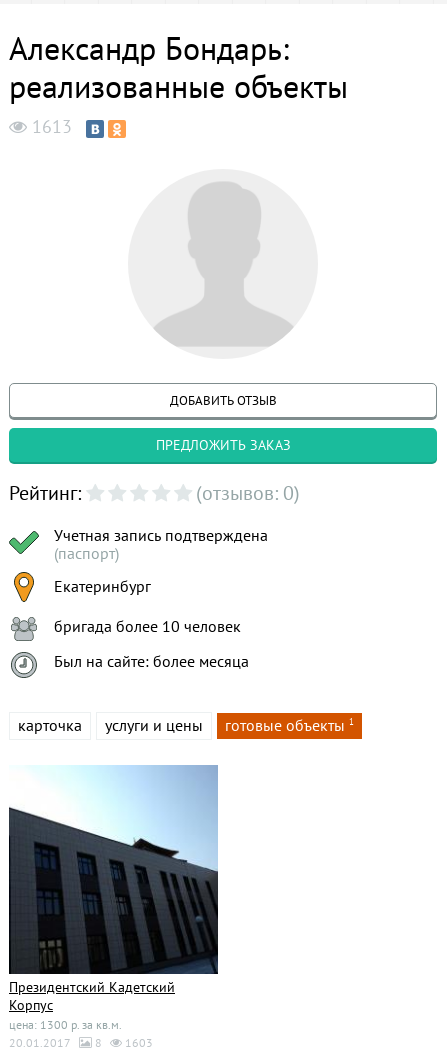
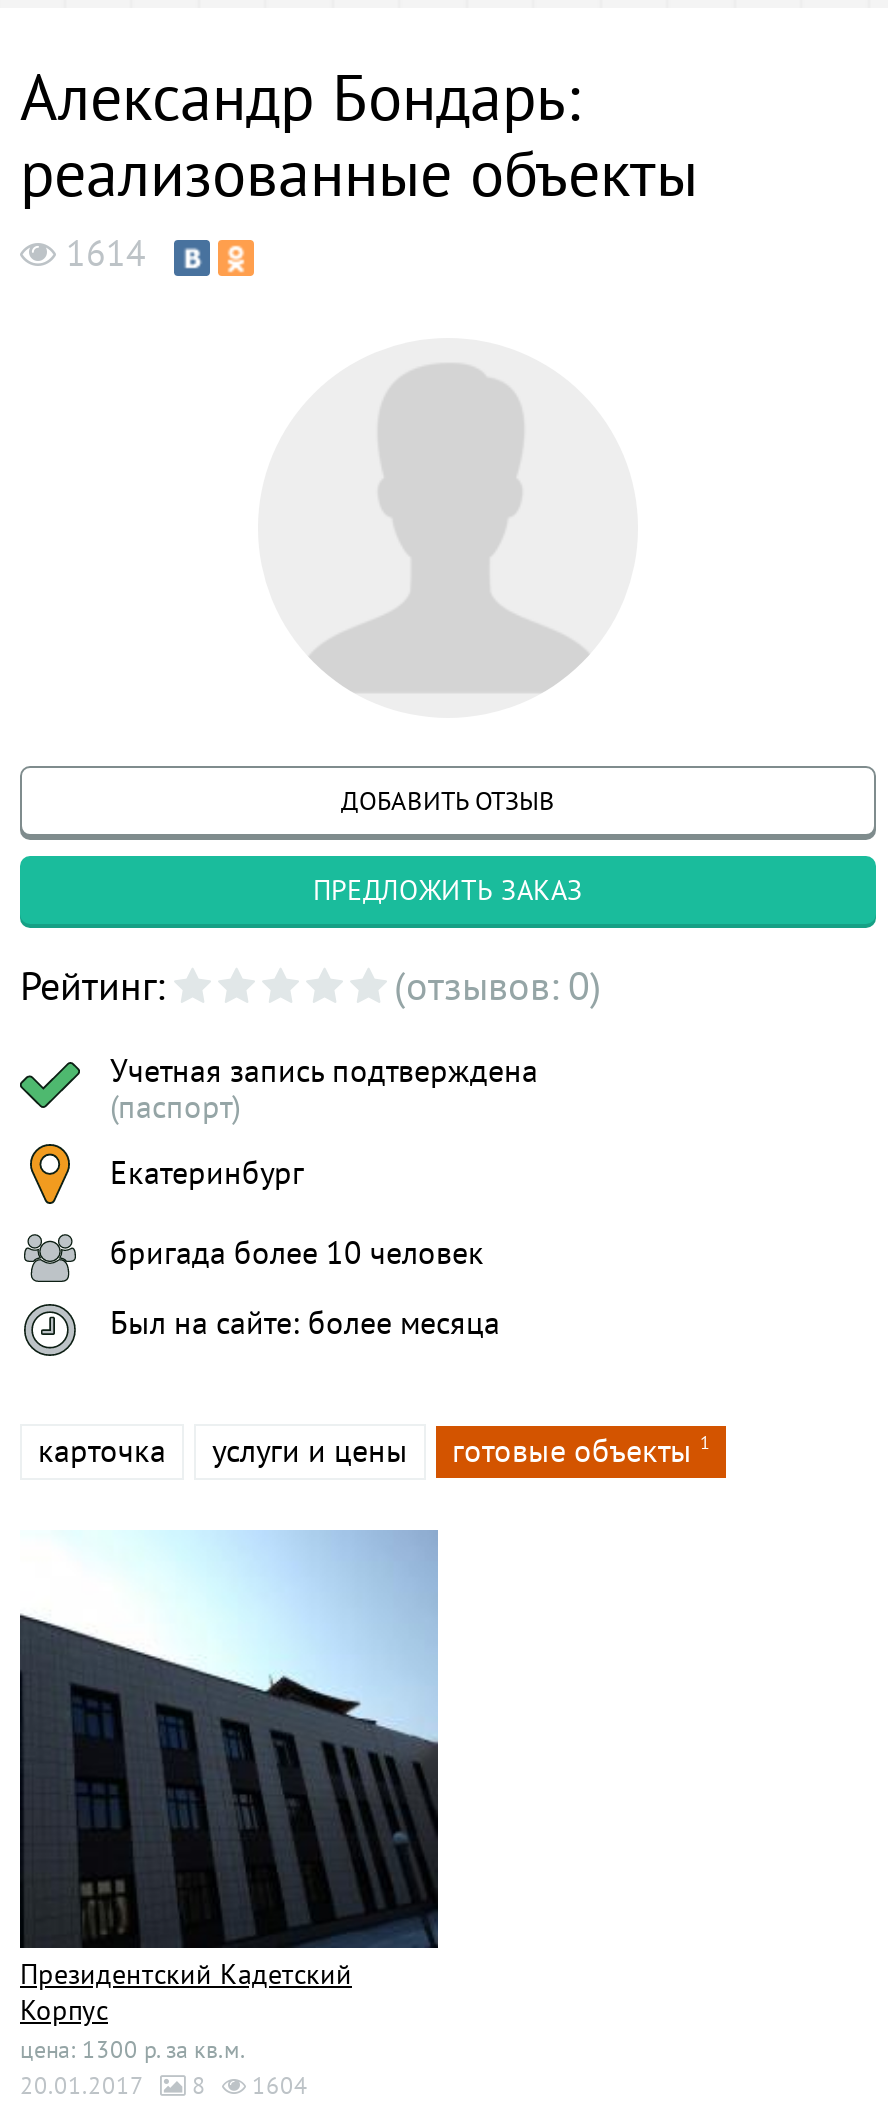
[27,115,72,138] 1613 -> [56,230,146,276] 1614
[9,1035,153,1050] 20.01.2017 8 1603 -> [20,2070,308,2100] 20.01.2017 8 1604

